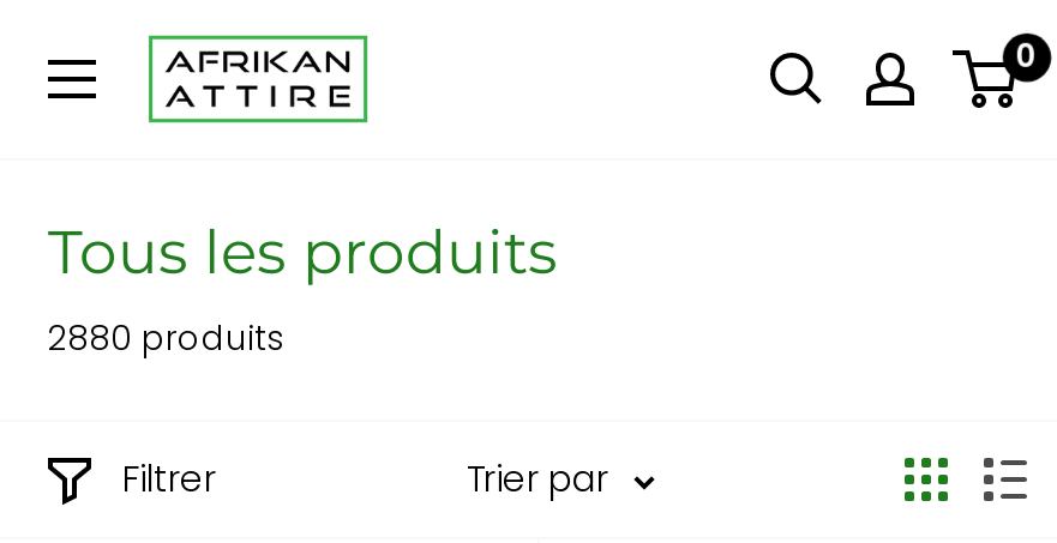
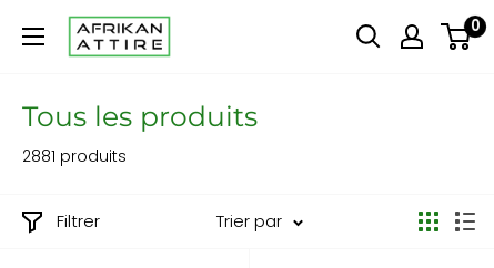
[48,315,286,363] 2880 produits -> [22,145,127,168] 2881 produits

